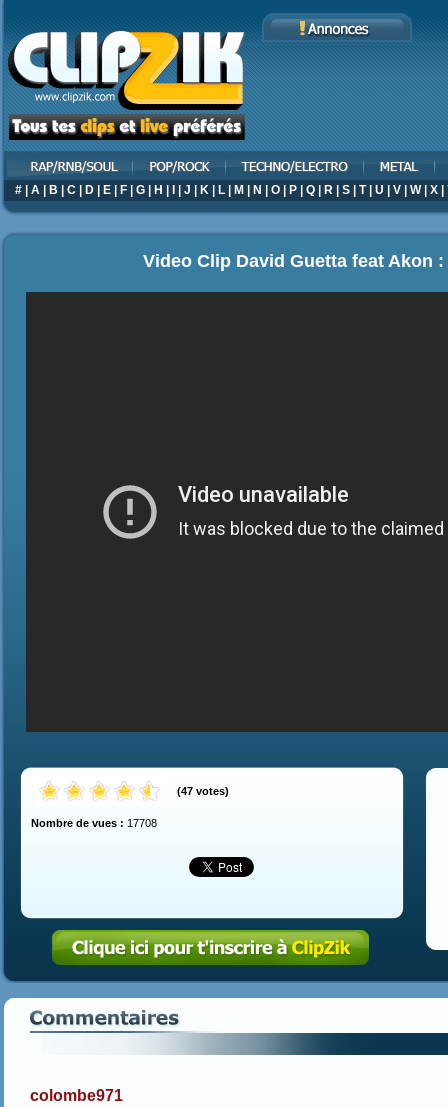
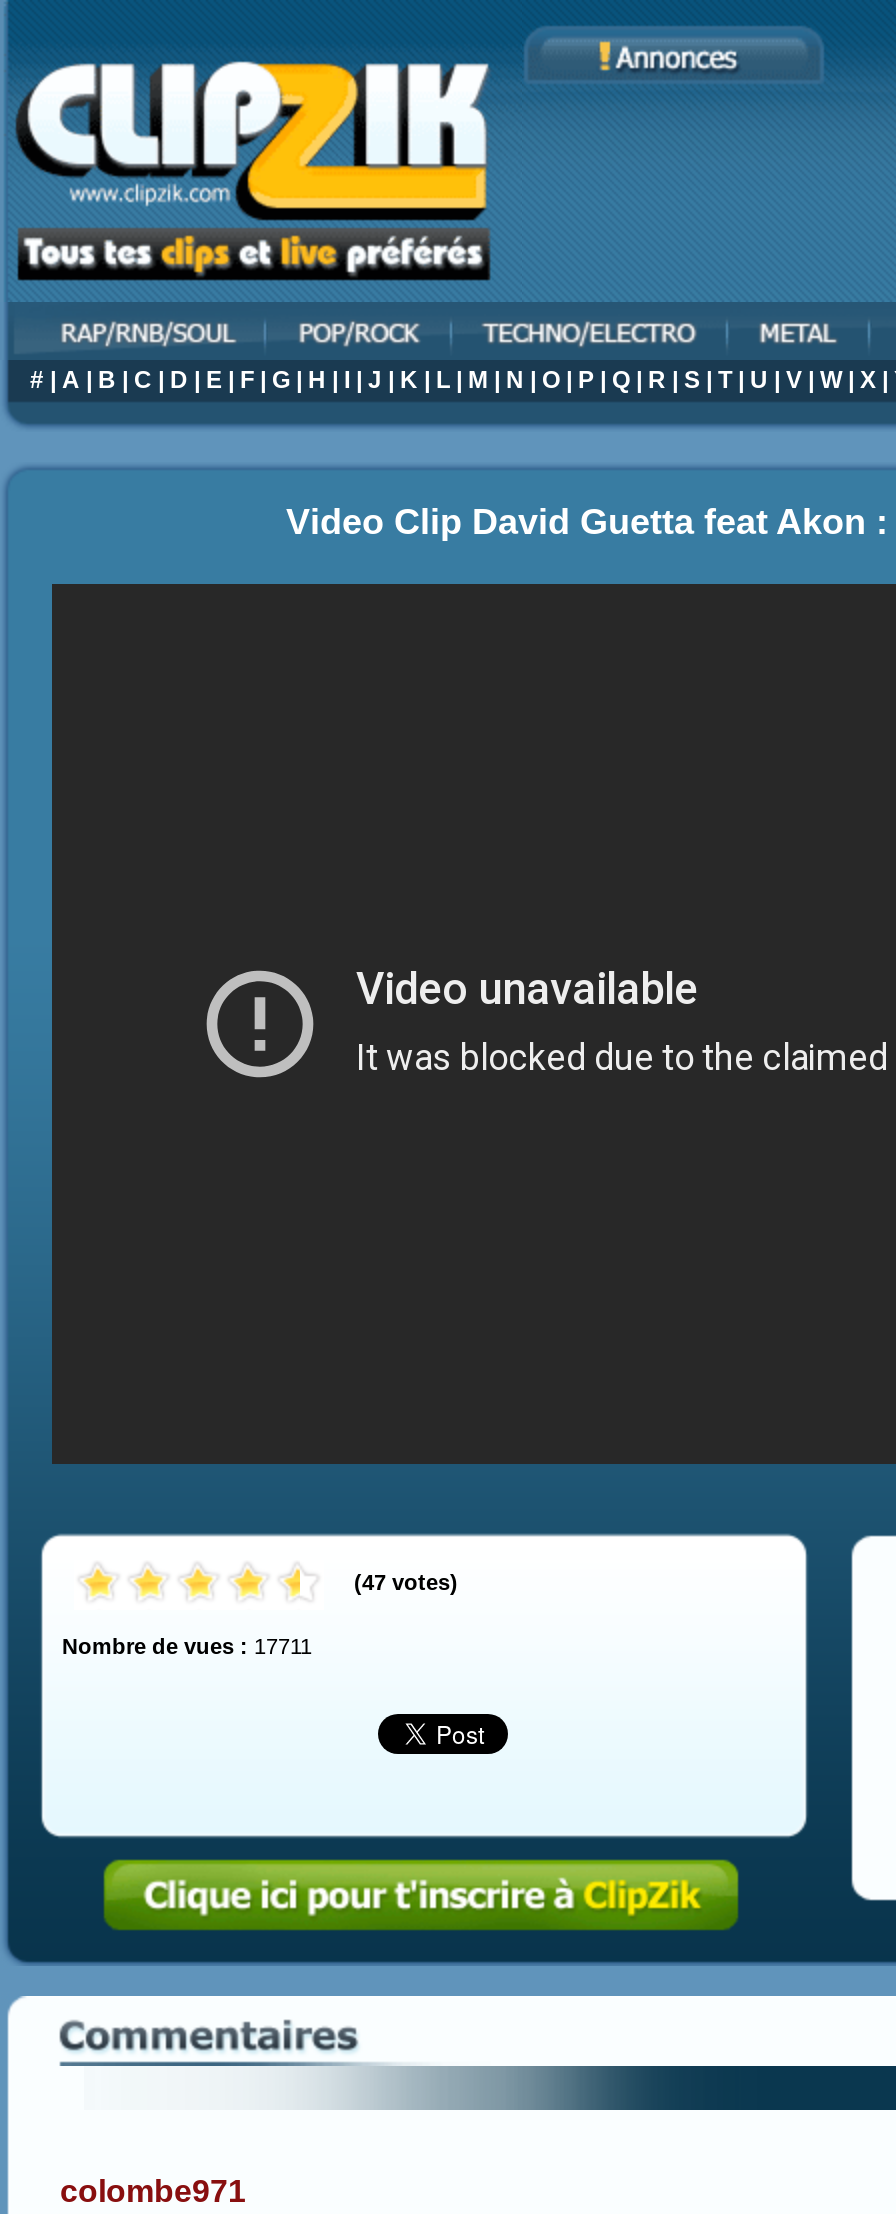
[31,817,157,829] Nombre de vues : 17708 -> [62,1634,312,1658] Nombre de vues : 17711

